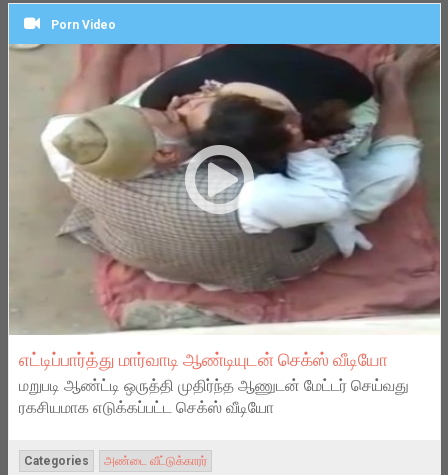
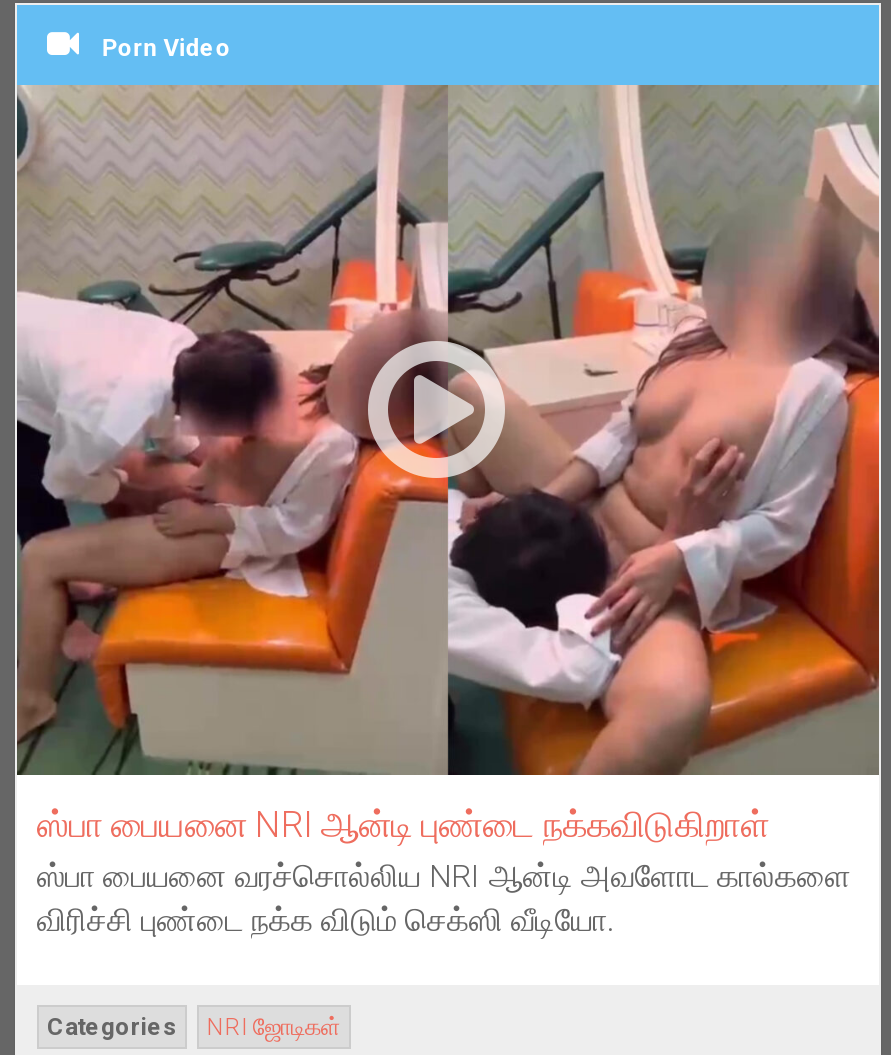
[8,43,441,417] [image] | எட்டிப்பார்த்து மார்வாடி ஆண்டியுடன் செக்ஸ் வீடியோ | மறுபடி ஆண்ட்டி ஒருத்தி முதிர்ந்த ஆணுடன் மேட்டர் செய்வது | ரகசியமாக எடுக்கப்பட்ட செக்ஸ் வீடியோ -> [17,83,881,938] [image] | ஸ்பா பையனை NRI ஆன்டி புண்டை நக்கவிடுகிறாள் | ஸ்பா பையனை வரச்சொல்லிய NRI ஆன்டி அவளோட கால்களை | விரிச்சி புண்டை நக்க விடும் செக்ஸி வீடியோ.
[104,454,207,468] அண்டை வீட்டுக்காரர் -> [207,1012,341,1040] NRI ஜோடிகள்

